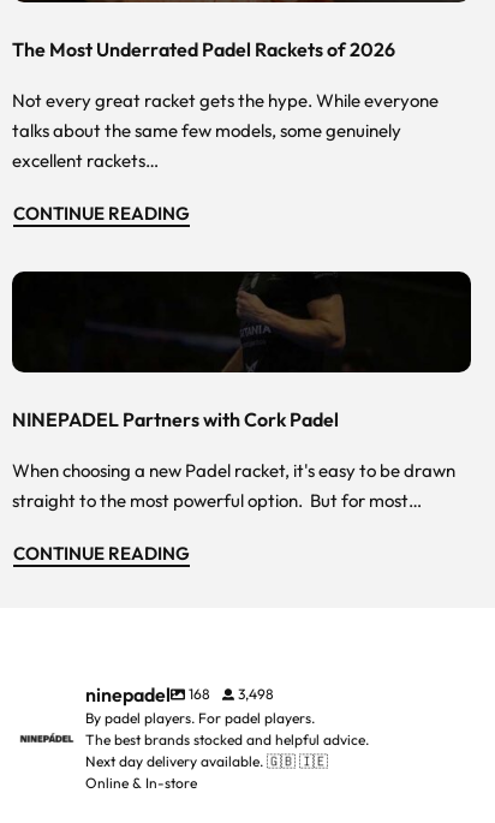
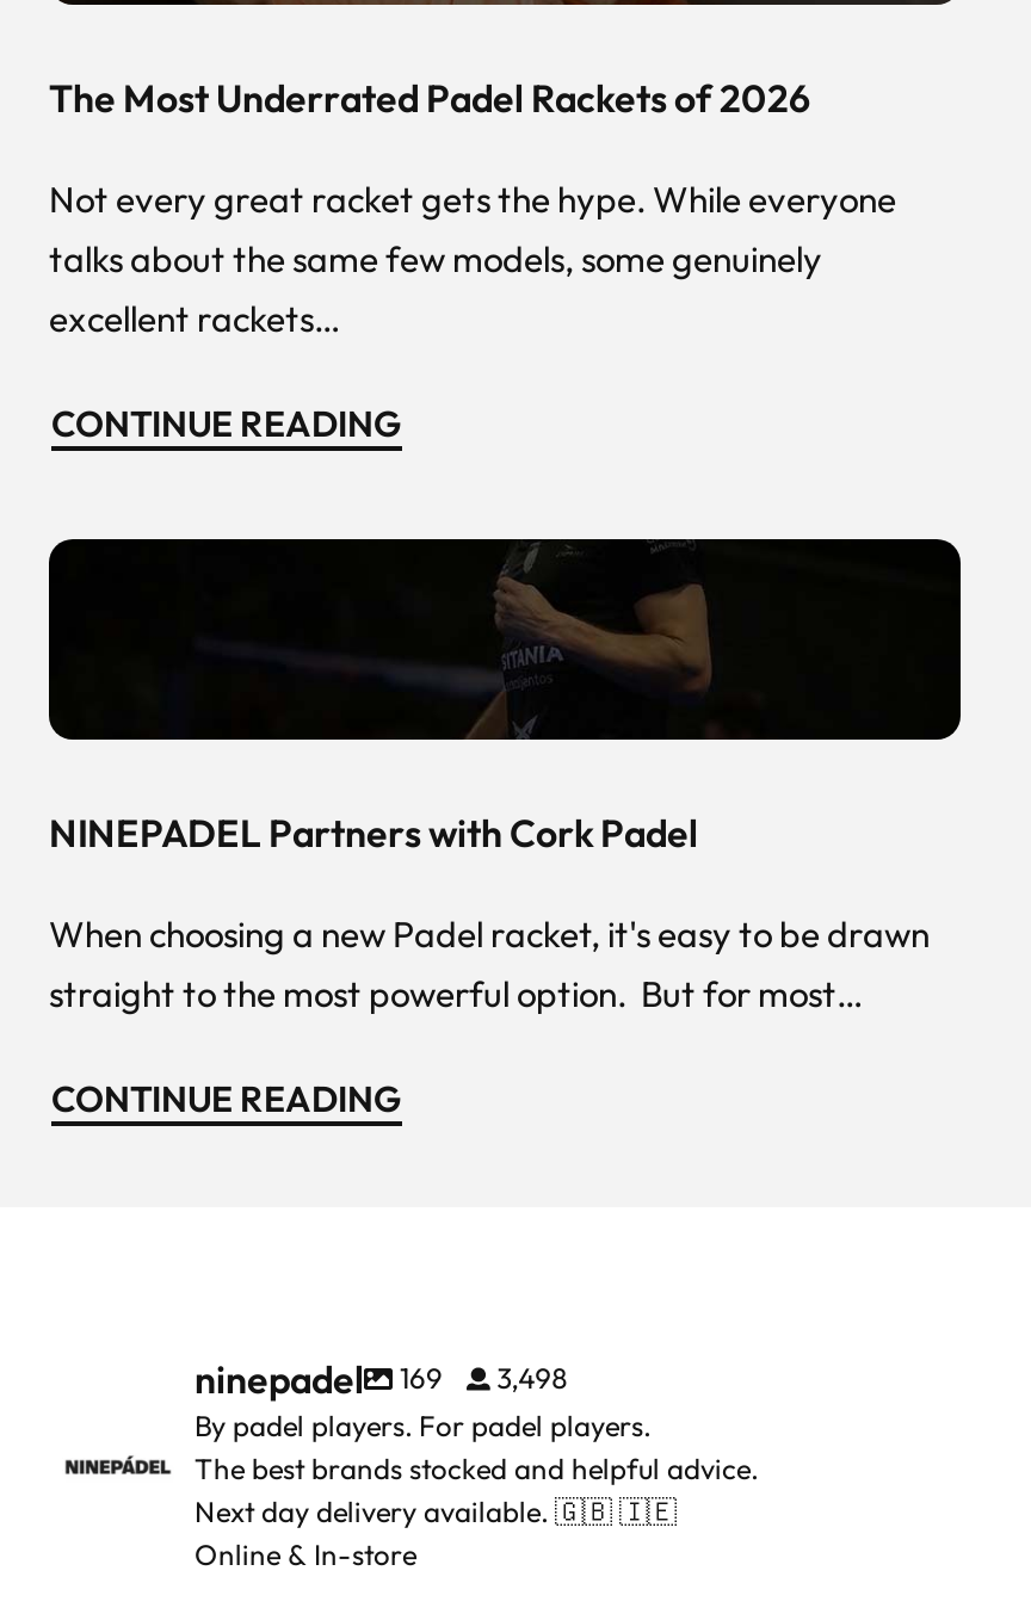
[85,682,273,706] ninepadel 168 3,498 -> [195,1354,568,1402] ninepadel 169 3,498

